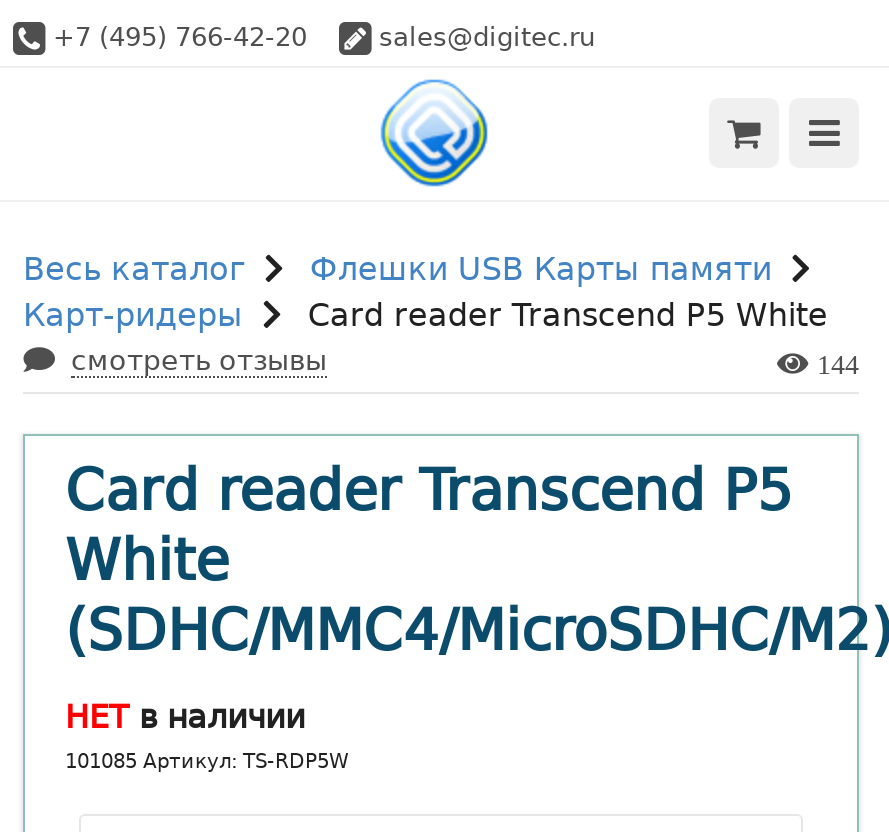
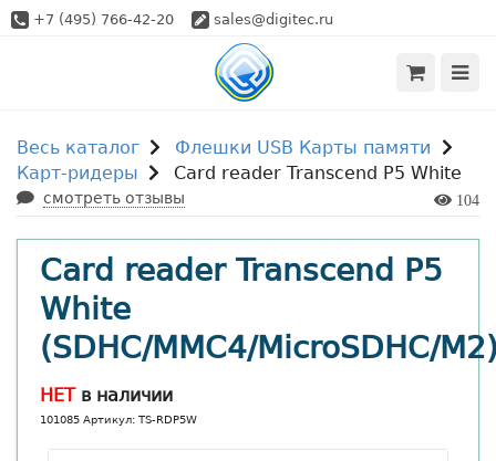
[817,350,859,378] 144 -> [456,192,479,208] 104

